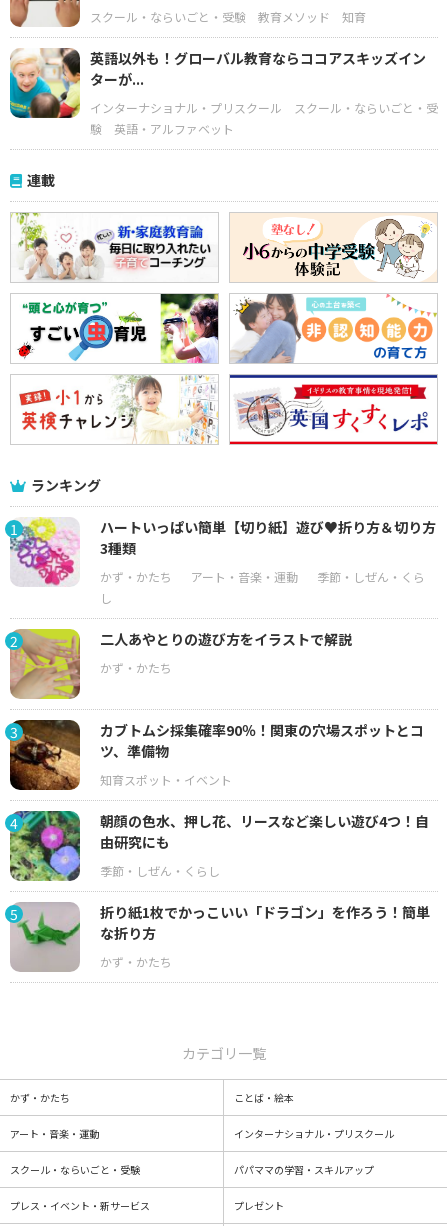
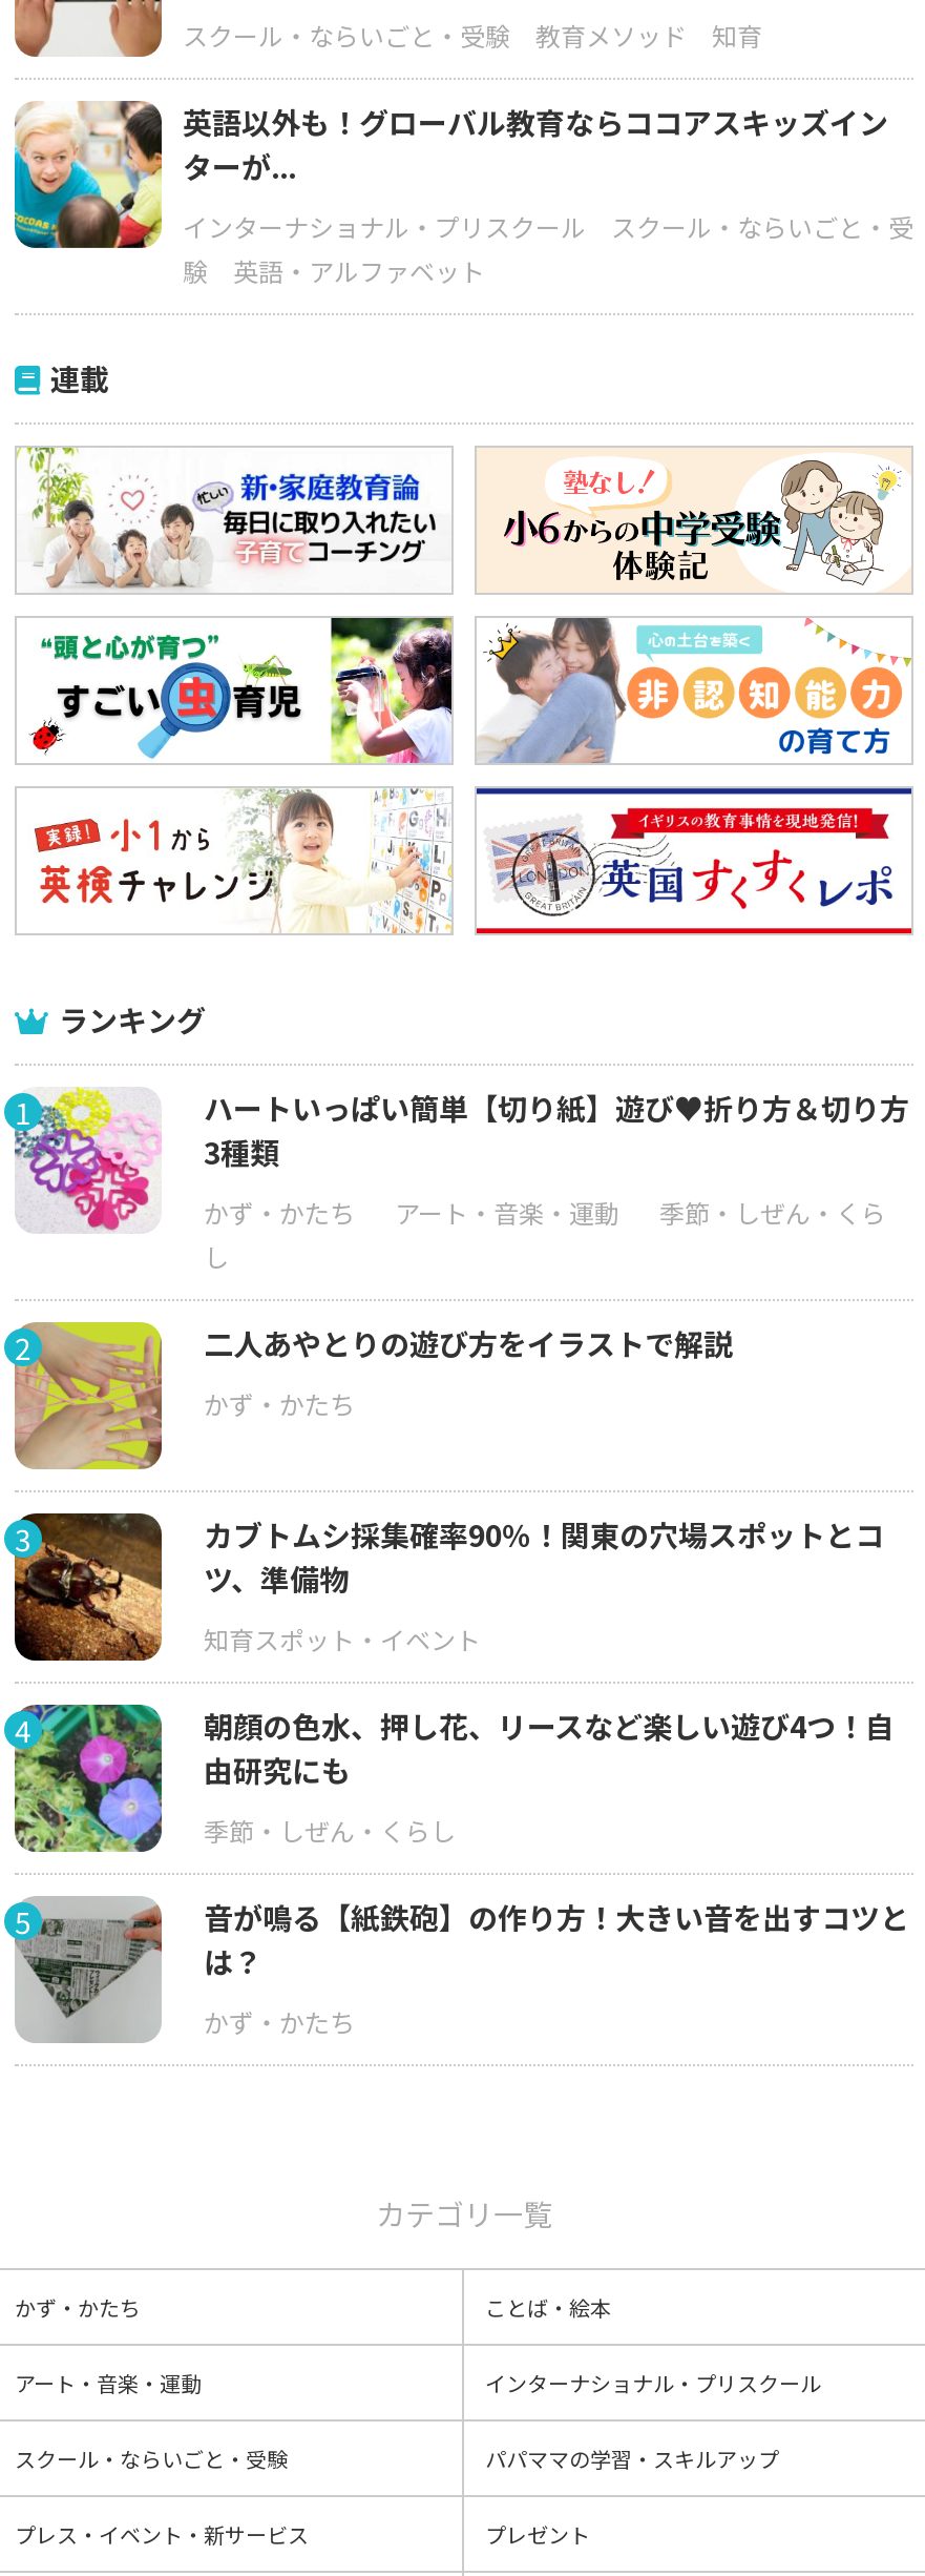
[14,902,430,959] [image] | 折り紙1枚でかっこいい「ドラゴン」を作ろう！簡単 | な折り方 -> [19,1896,909,2018] [image] | 音が鳴る【紙鉄砲】の作り方！大きい音を出すコツと | は？

